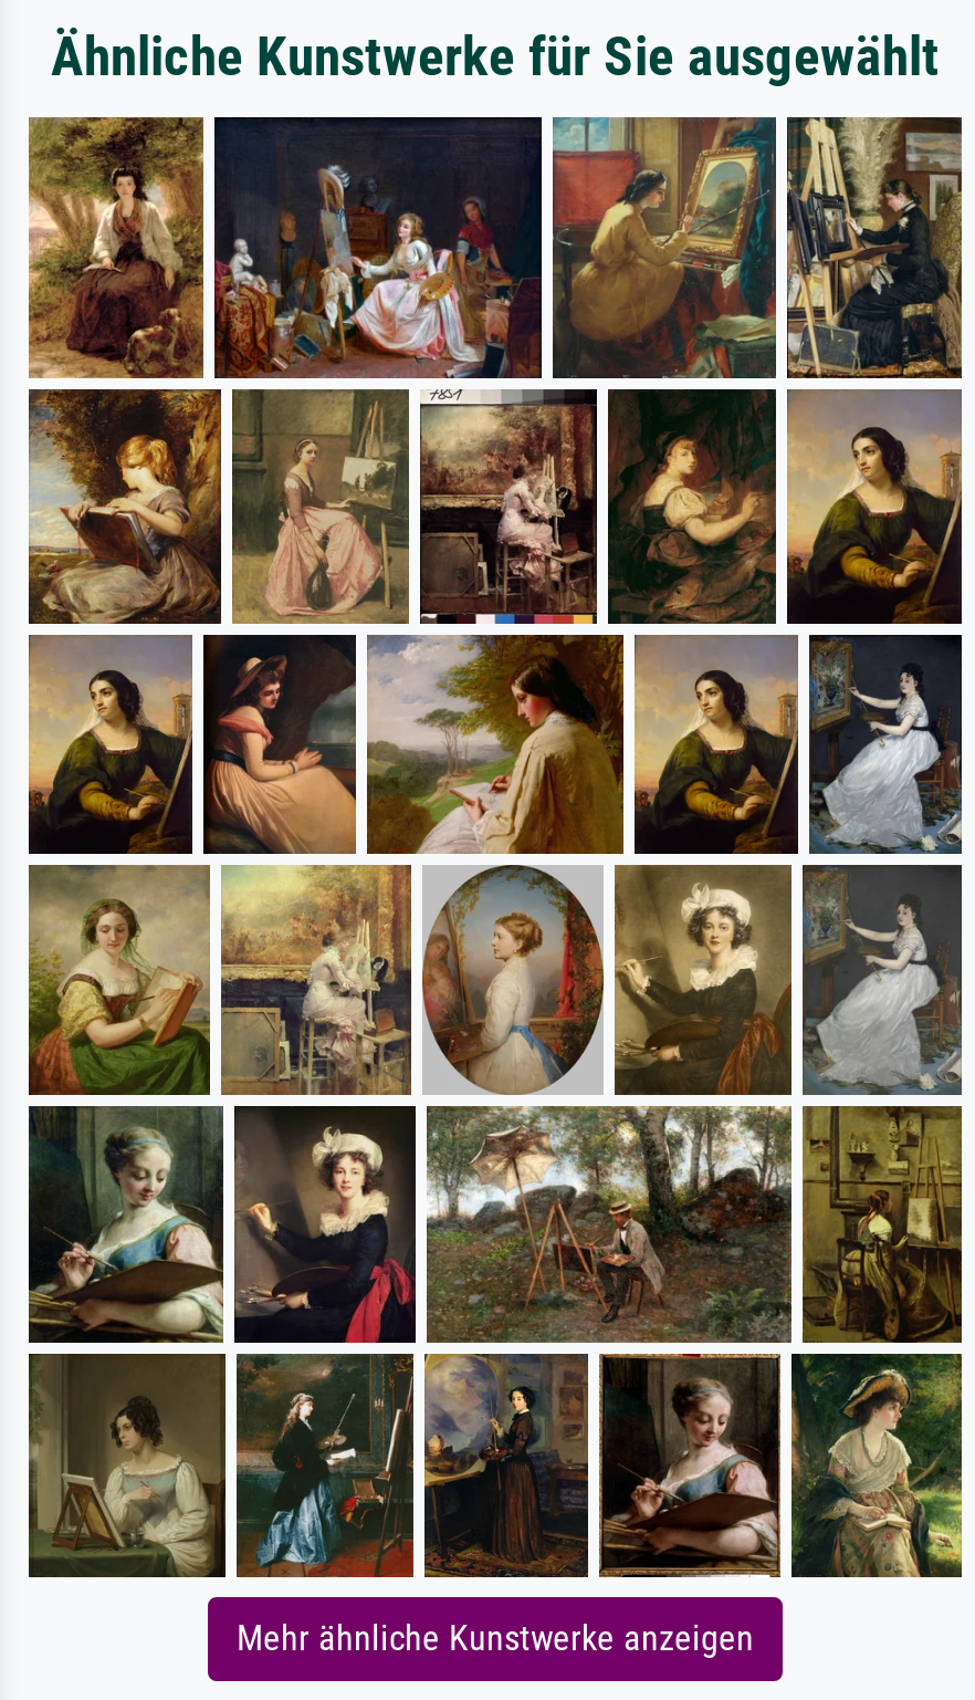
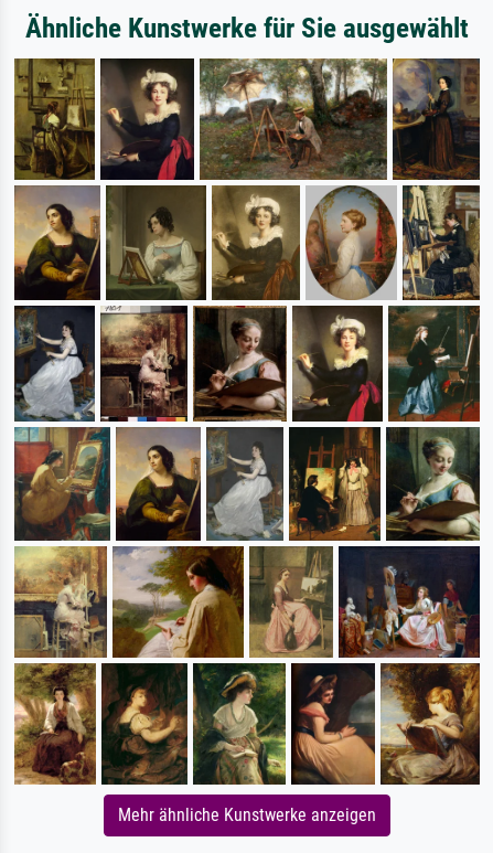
[27,115,964,1582] [image] -> [13,57,481,786] [image]

